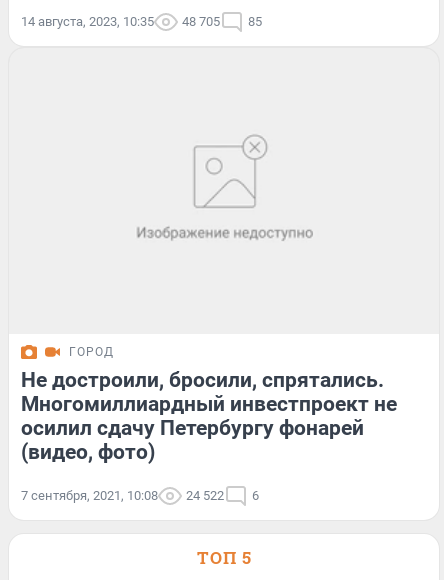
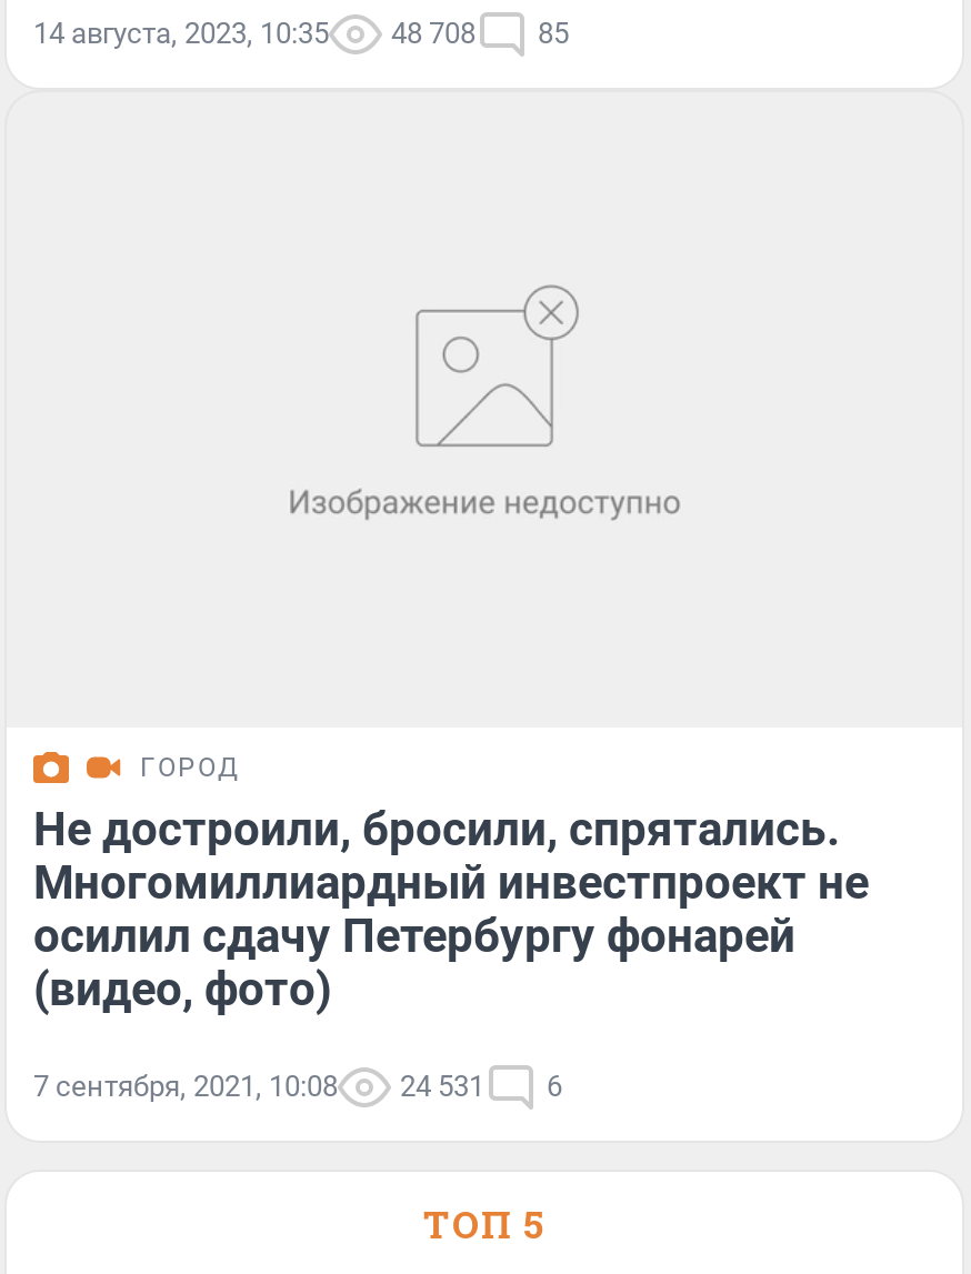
[21,14,262,29] 14 августа, 2023, 10:35 48 705 85 -> [33,16,569,49] 14 августа, 2023, 10:35 48 708 85
[21,488,259,503] 7 сентября, 2021, 10:08 24 522 6 -> [33,1070,562,1104] 7 сентября, 2021, 10:08 24 531 6

